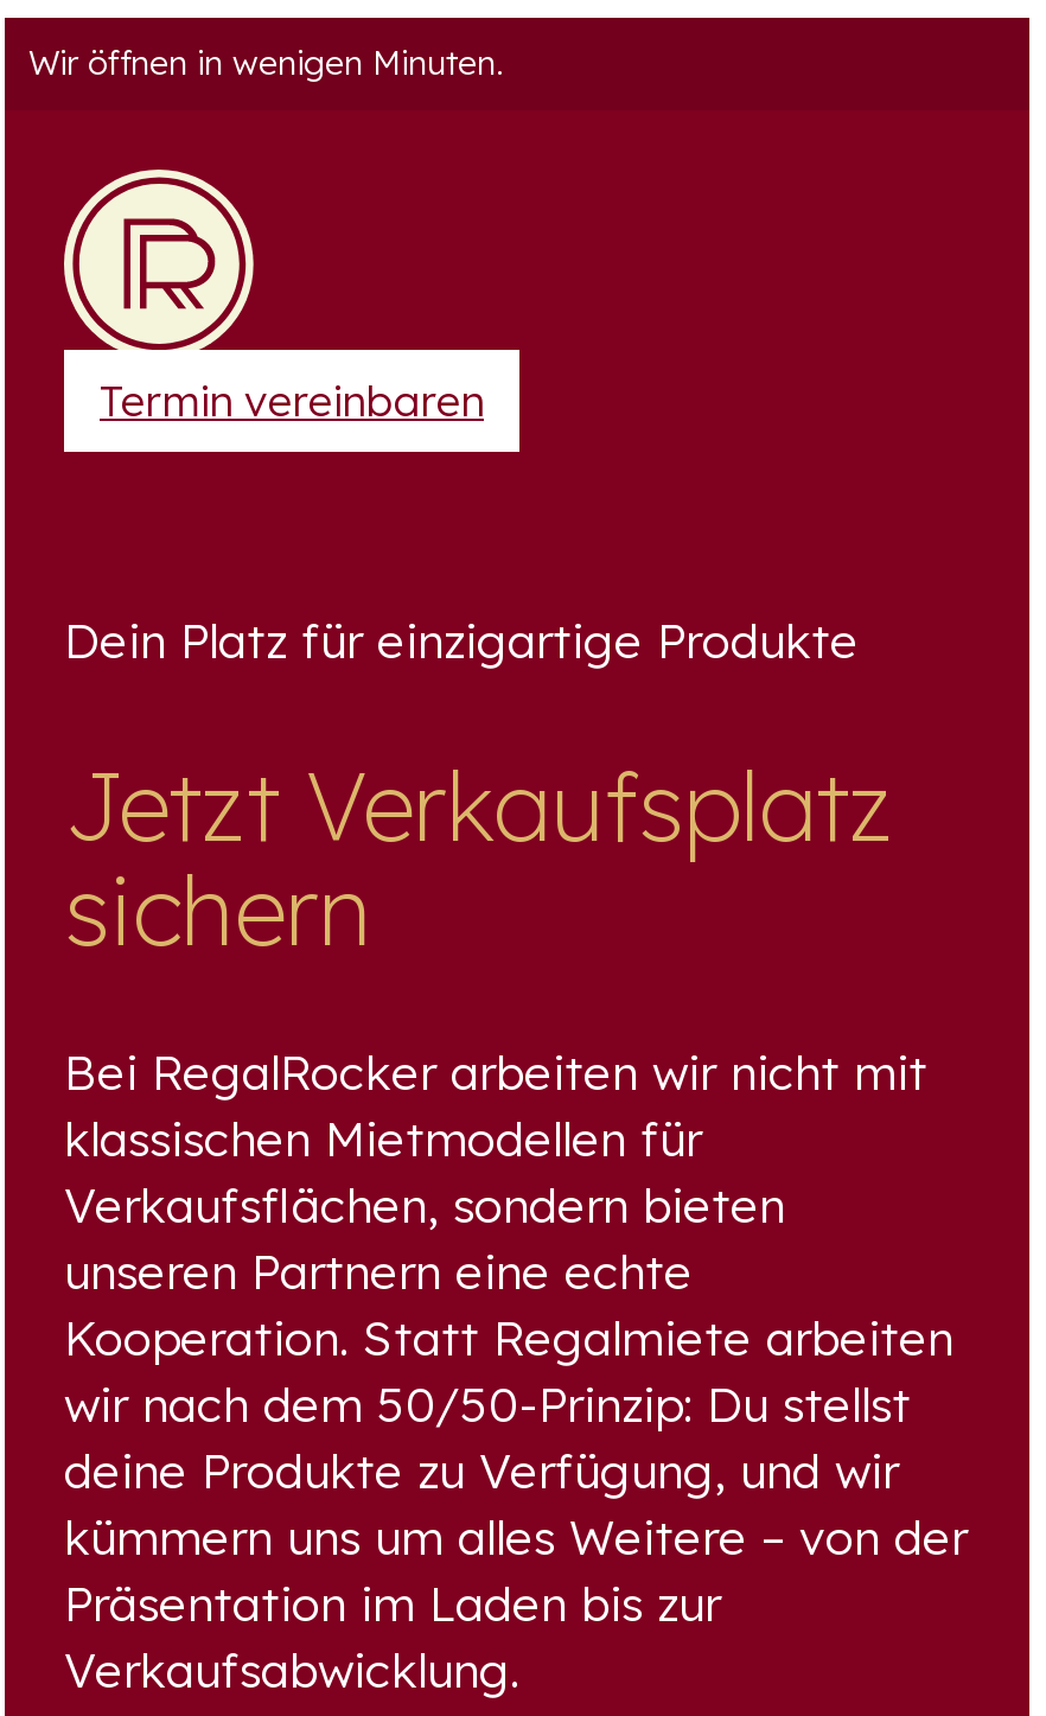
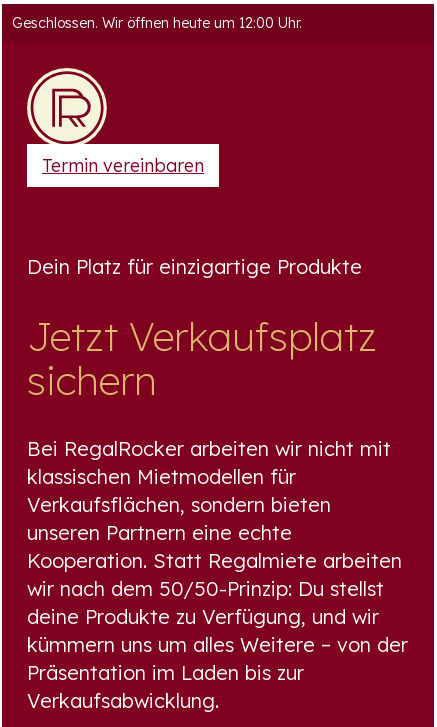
[28,42,503,84] Wir öffnen in wenigen Minuten. -> [12,14,302,32] Geschlossen. Wir öffnen heute um 12:00 Uhr.

